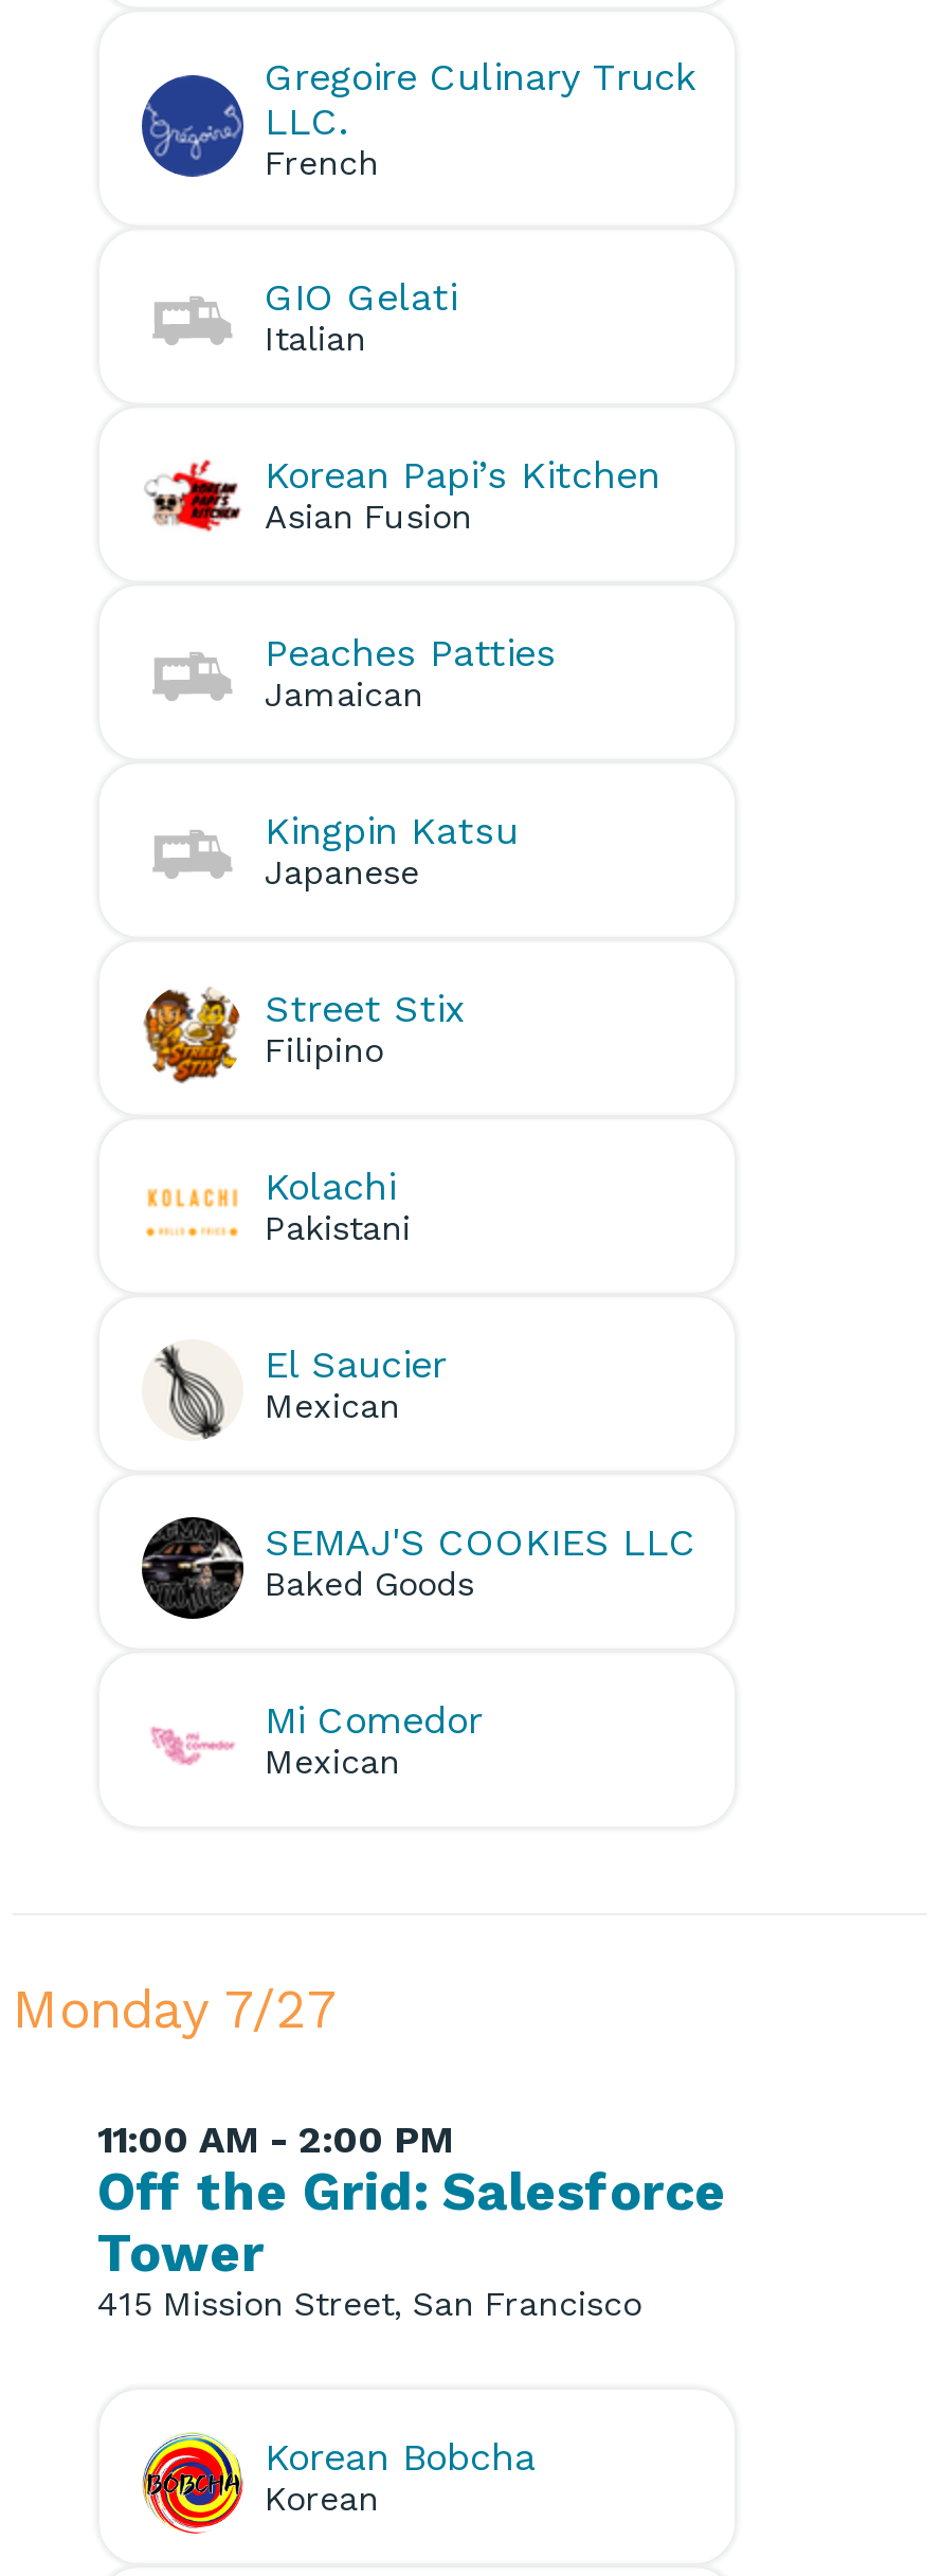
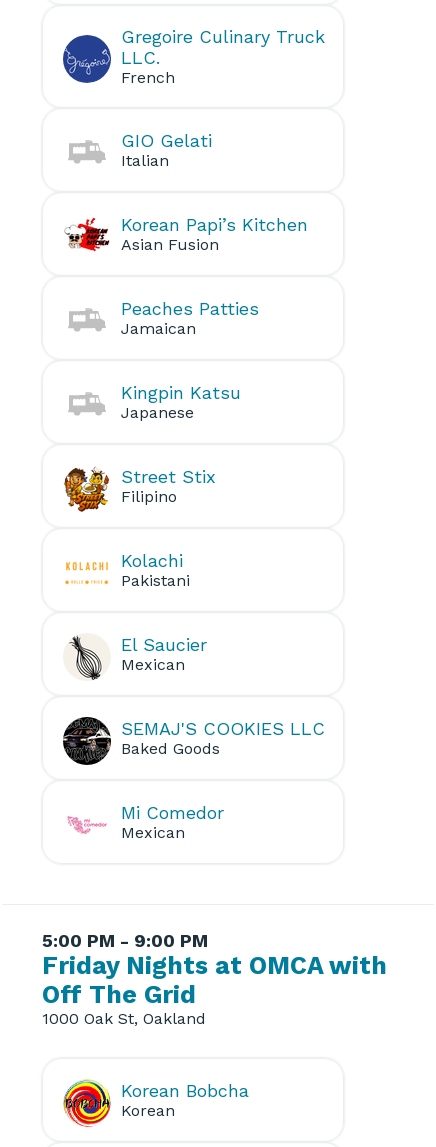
[13,1979,726,2323] Monday 7/27 | 11:00 AM - 2:00 PM | Off the Grid: Salesforce | Tower | 415 Mission Street, San Francisco -> [42,929,387,1027] 5:00 PM - 9:00 PM | Friday Nights at OMCA with | Off The Grid | 1000 Oak St, Oakland

